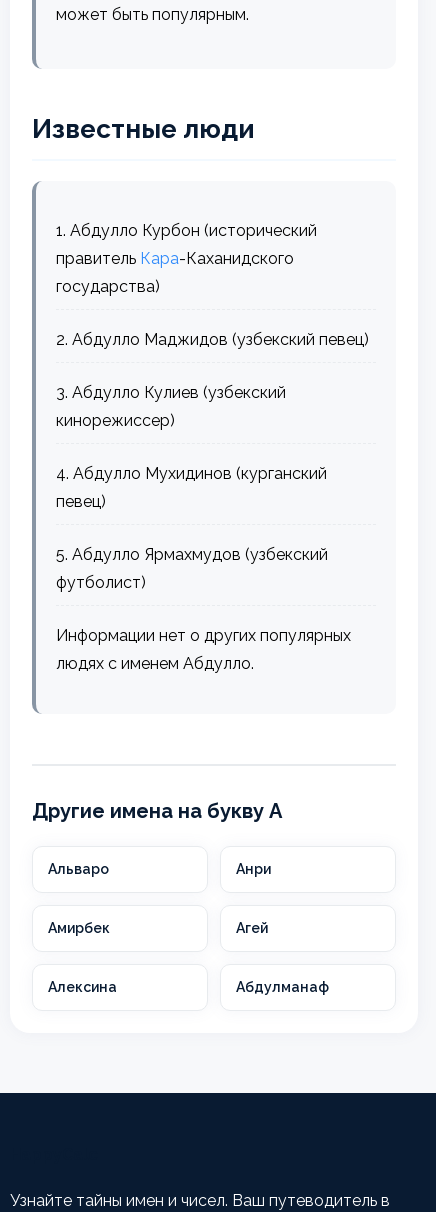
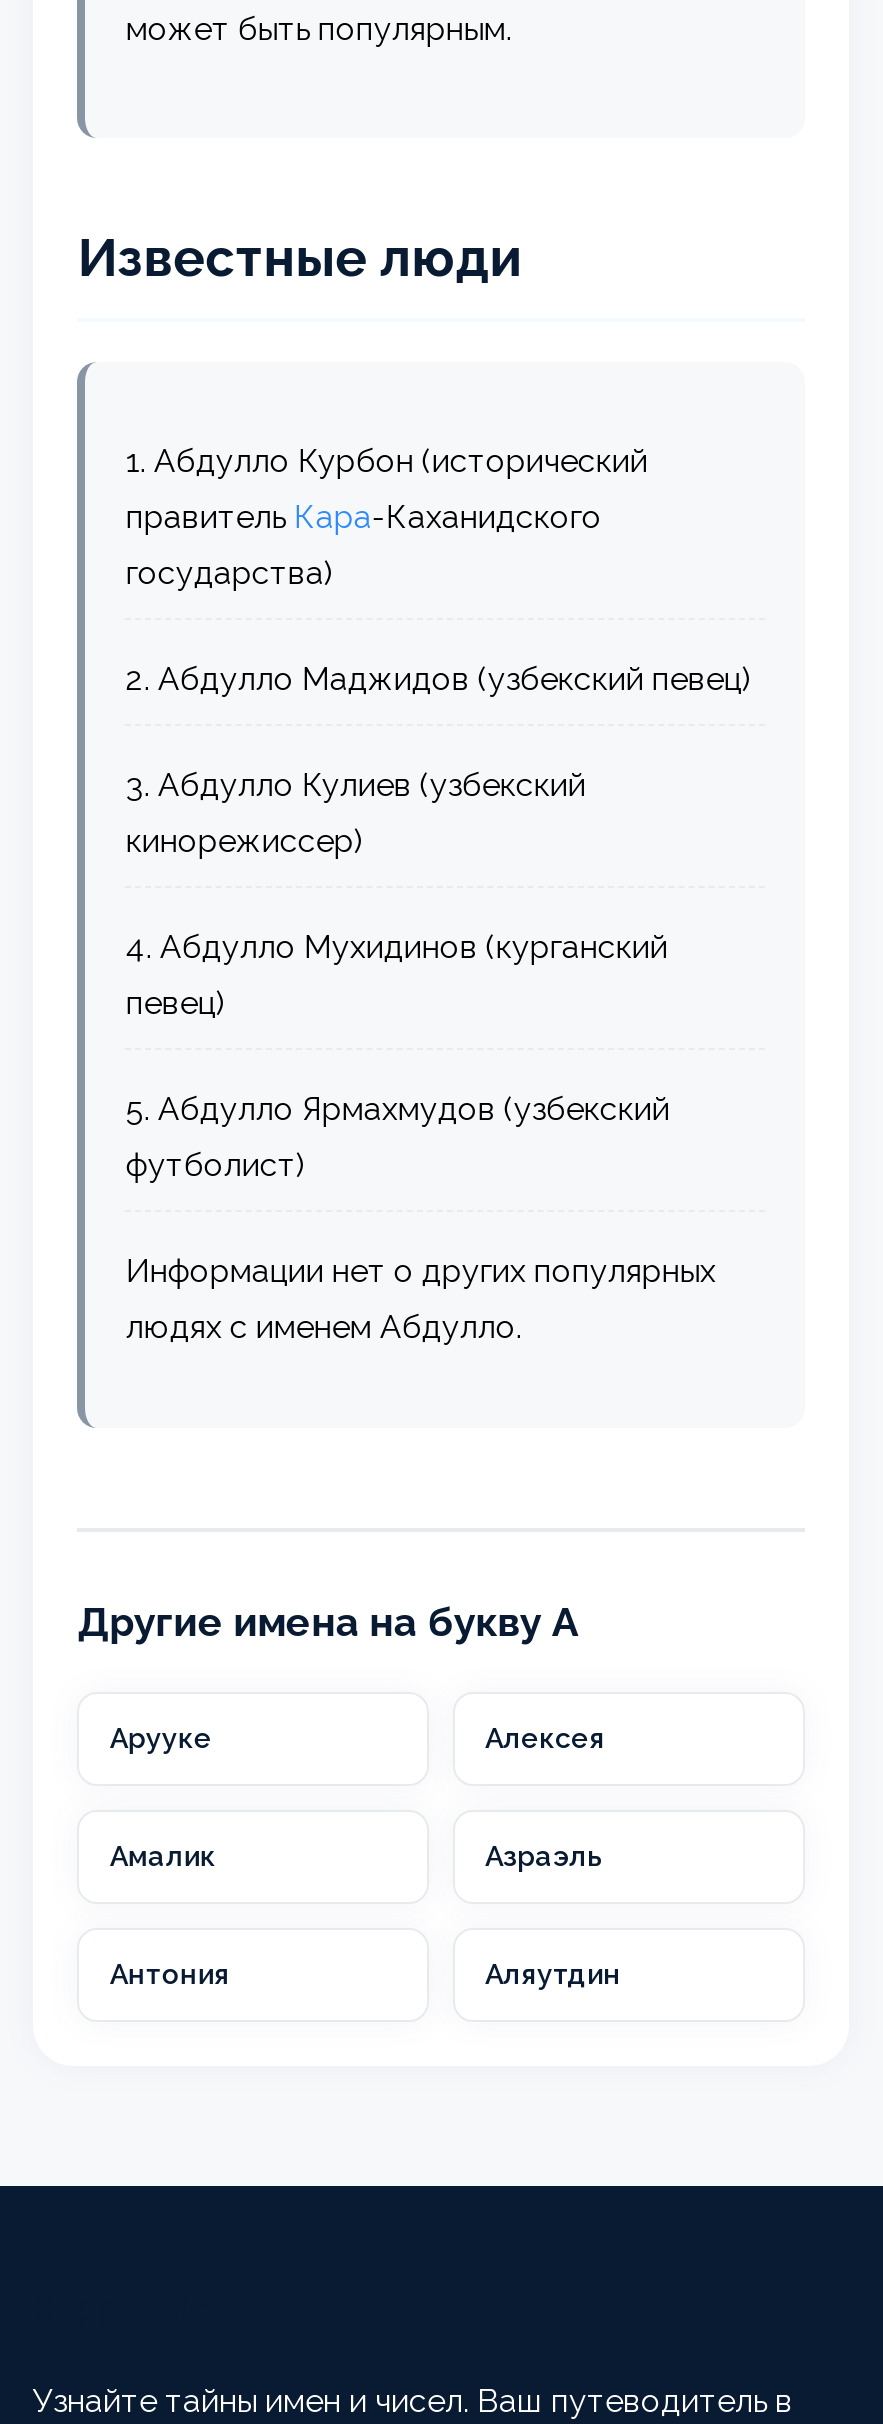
[48,861,271,877] Альваро | Анри -> [110,1722,605,1754] Арууке | Алексея
[48,920,268,936] Амирбек | Агей -> [110,1840,603,1872] Амалик | Азраэль
[48,979,329,995] Алексина | Абдулманаф -> [110,1958,621,1990] Антония | Аляутдин

